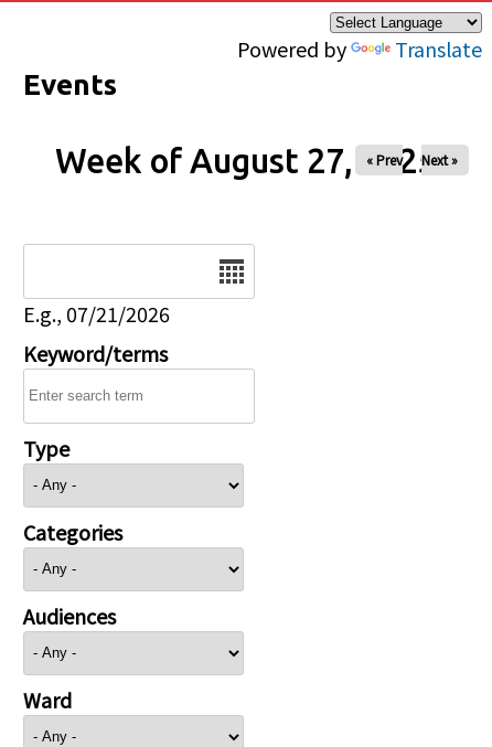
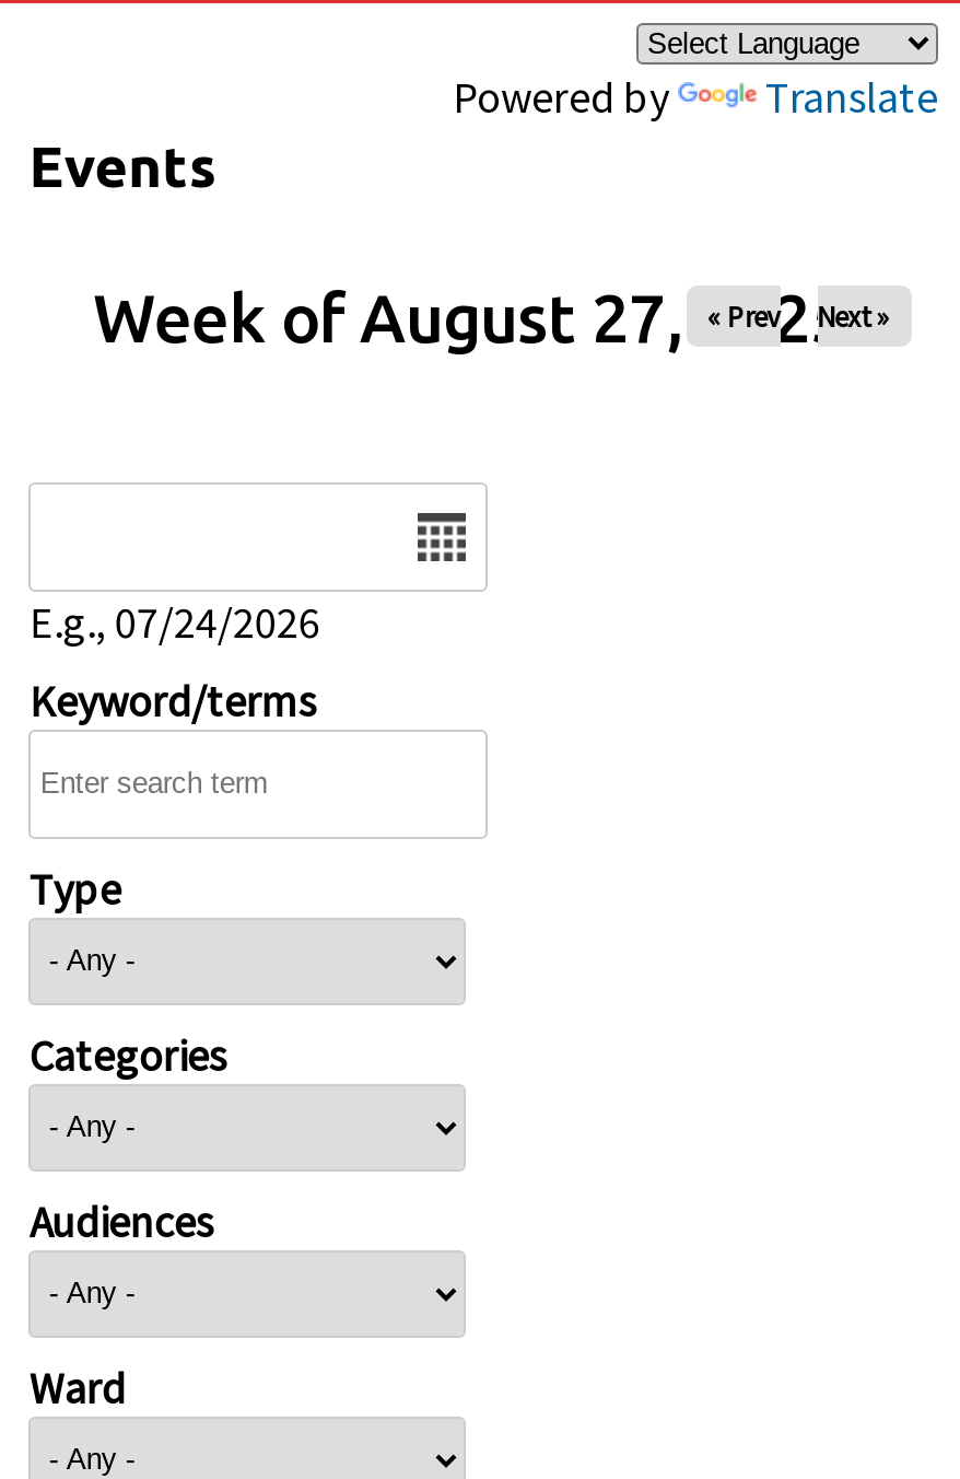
[24,298,170,327] E.g., 07/21/2026 -> [29,591,320,648] E.g., 07/24/2026

